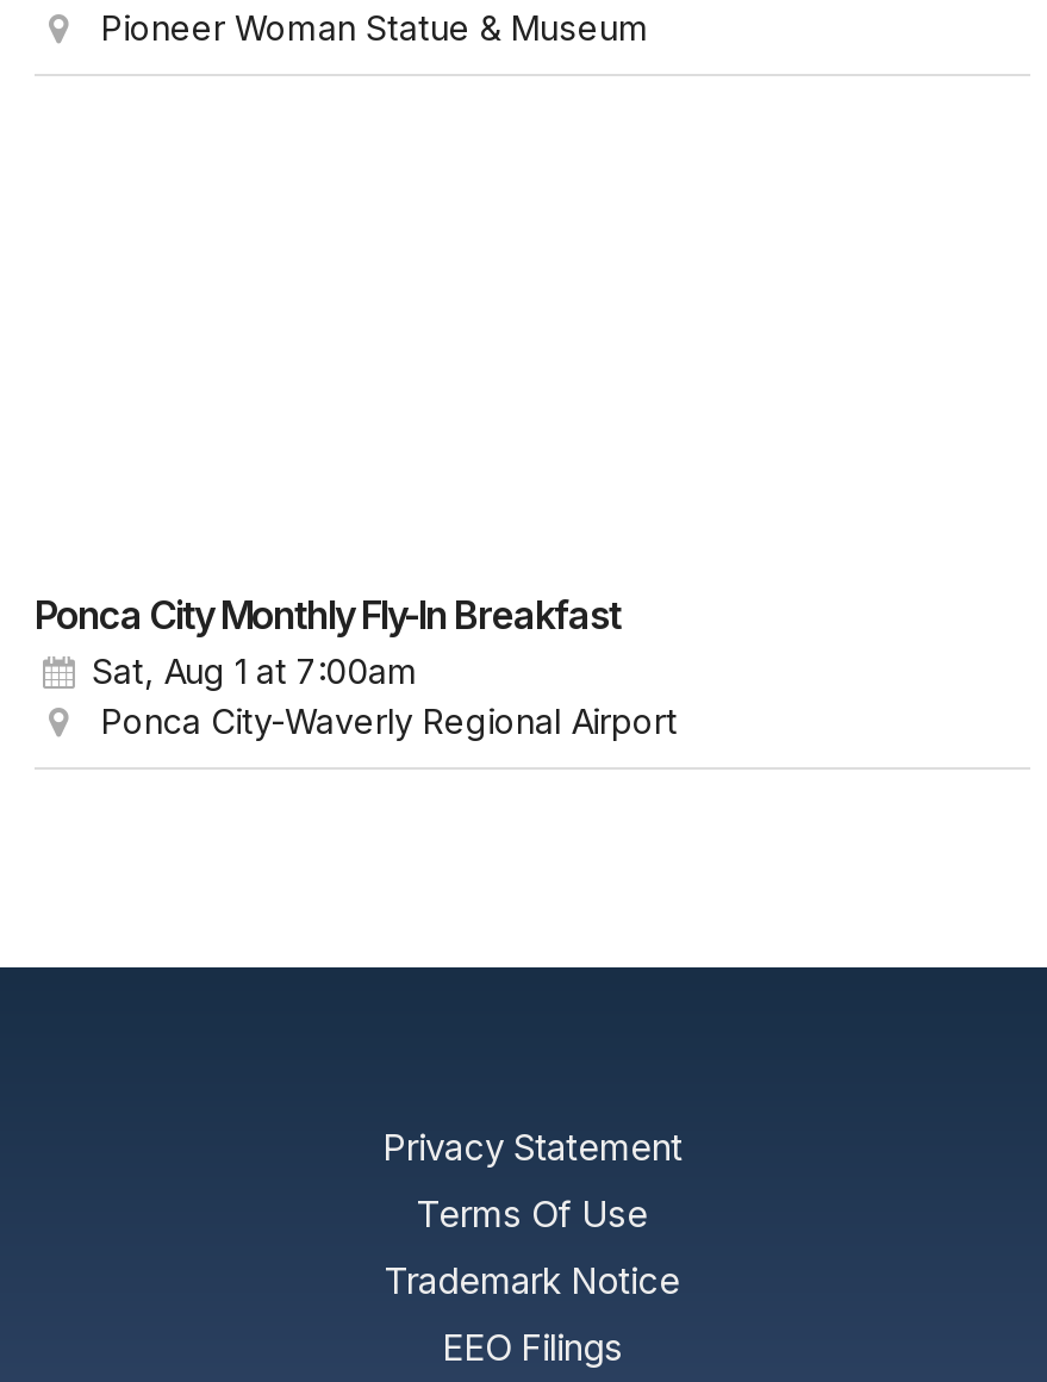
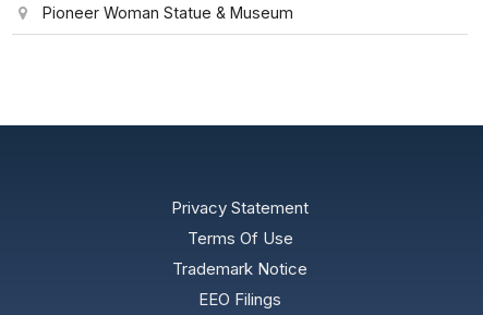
[35,591,678,741] Ponca City Monthly Fly-In Breakfast | Sat, Aug 1 at 7:00am | Ponca City-Waverly Regional Airport -> none

